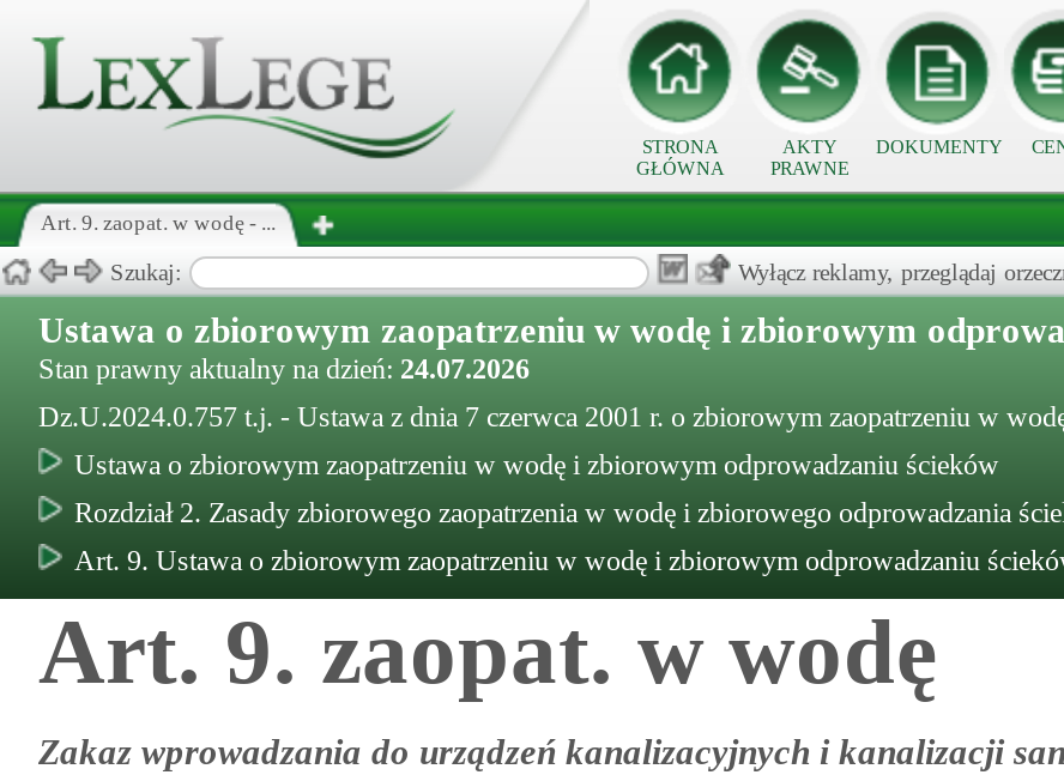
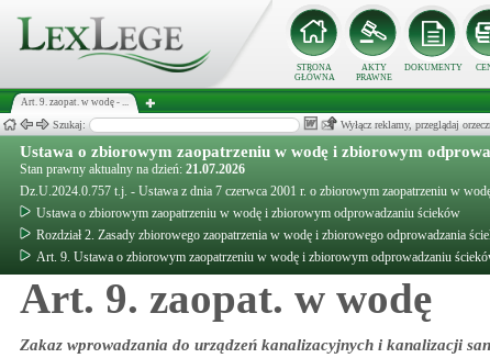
[38,352,530,386] Stan prawny aktualny na dzień: 24.07.2026 -> [20,161,245,177] Stan prawny aktualny na dzień: 21.07.2026

